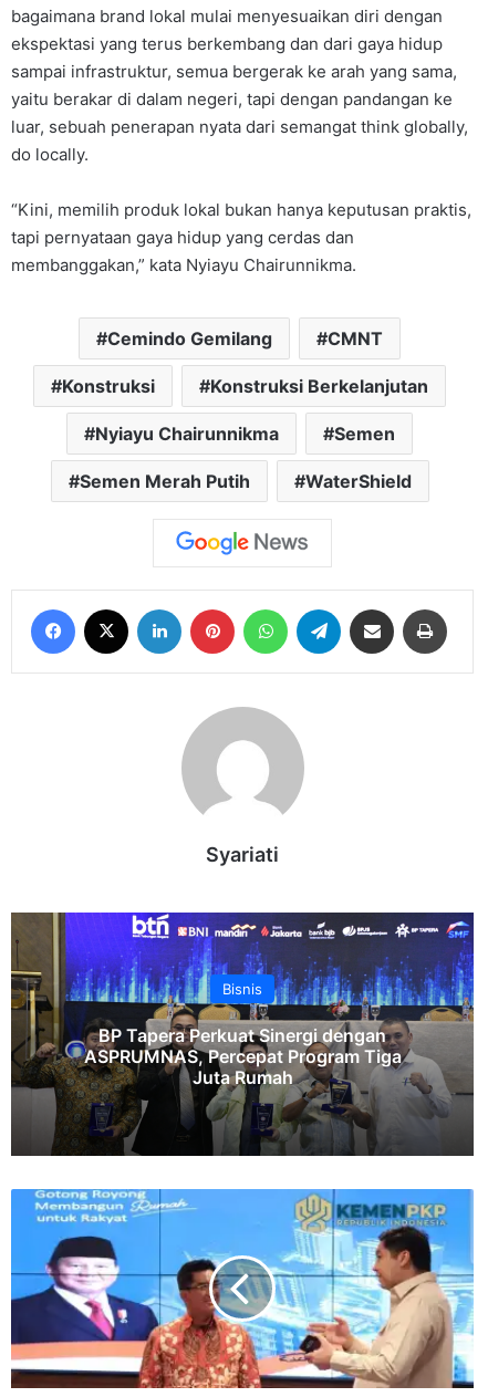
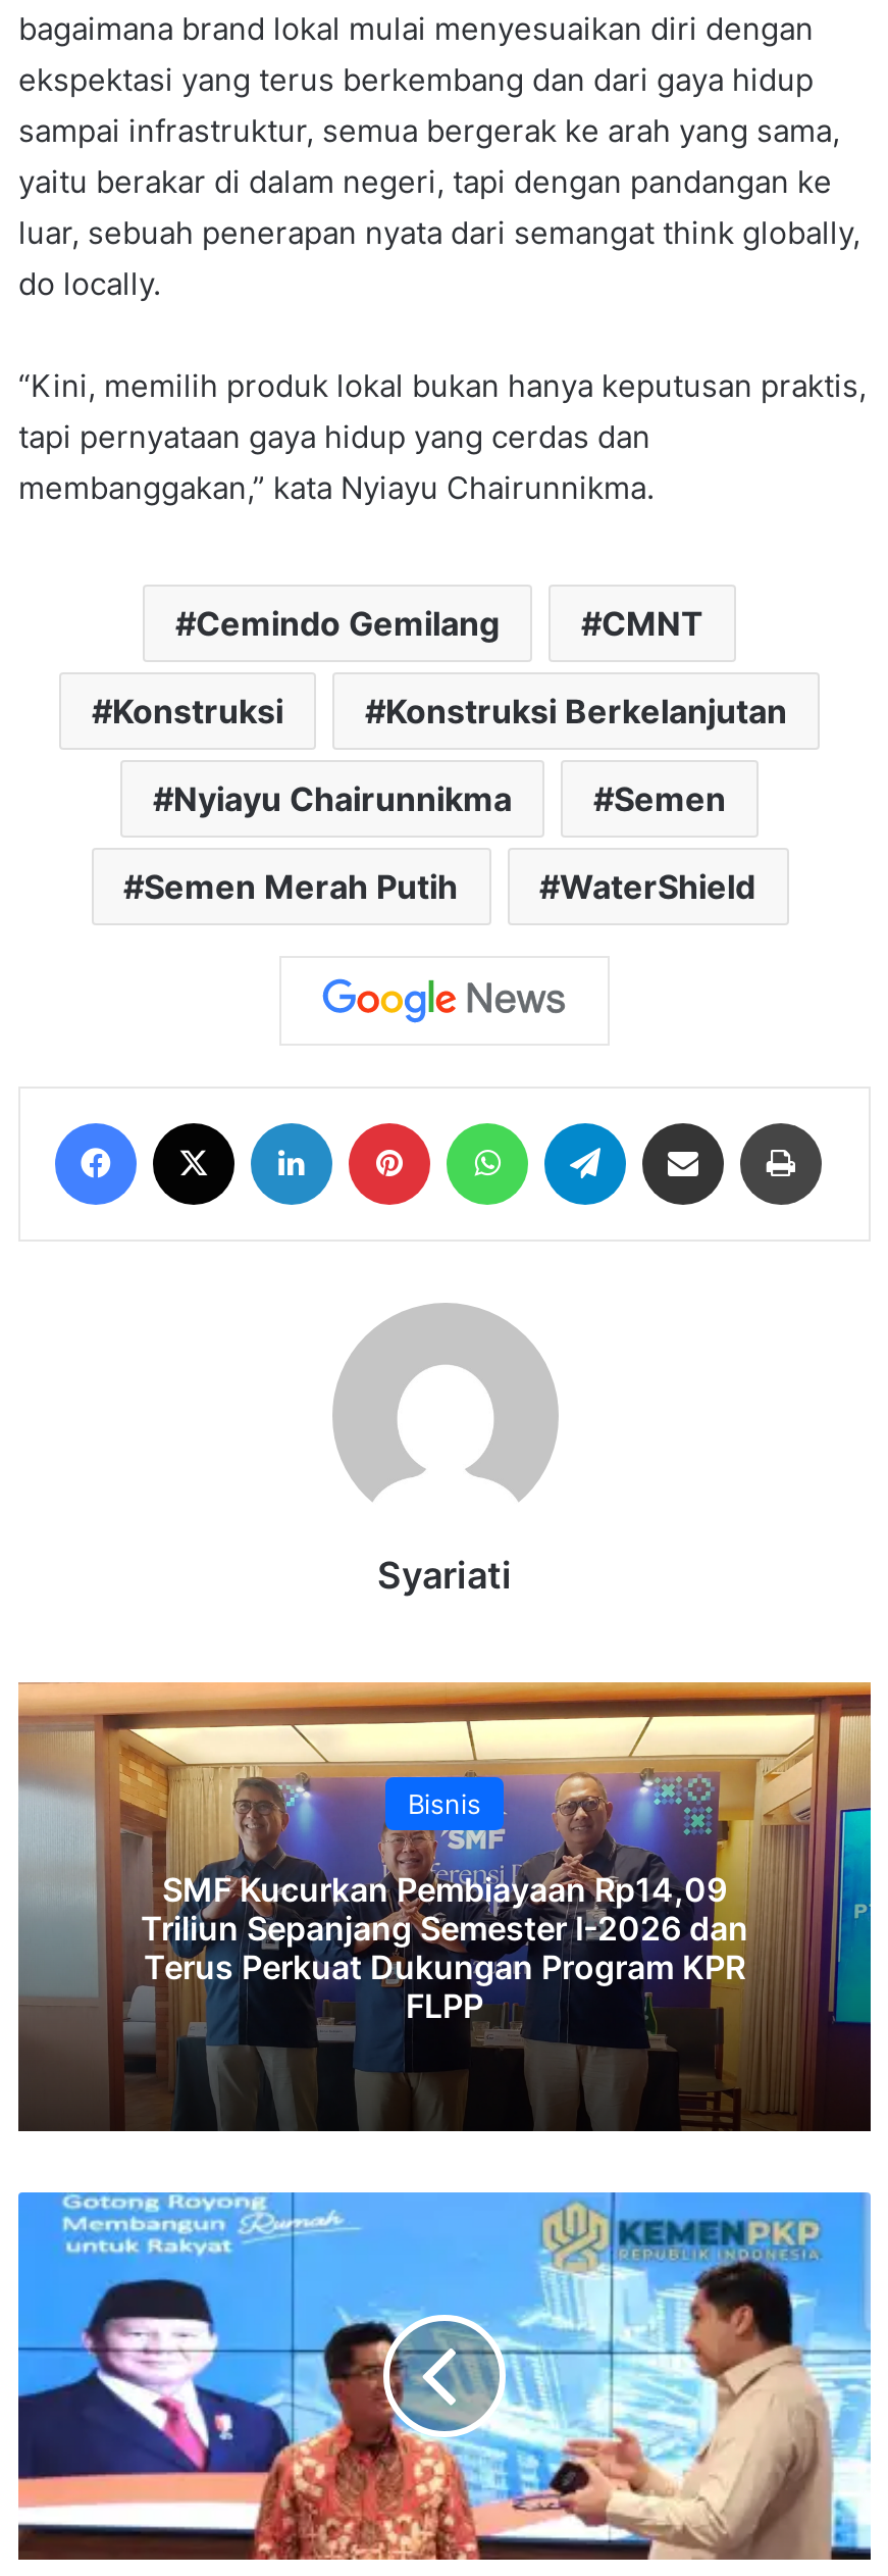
[10,911,475,1156] [image] | BP Tapera Perkuat Sinergi dengan | ASPRUMNAS, Percepat Program Tiga | Juta Rumah -> [16,1680,873,2131] [image] | SMF Kucurkan Pembiayaan Rp14,09 | Triliun Sepanjang Semester I-2026 dan | Terus Perkuat Dukungan Program KPR | FLPP

